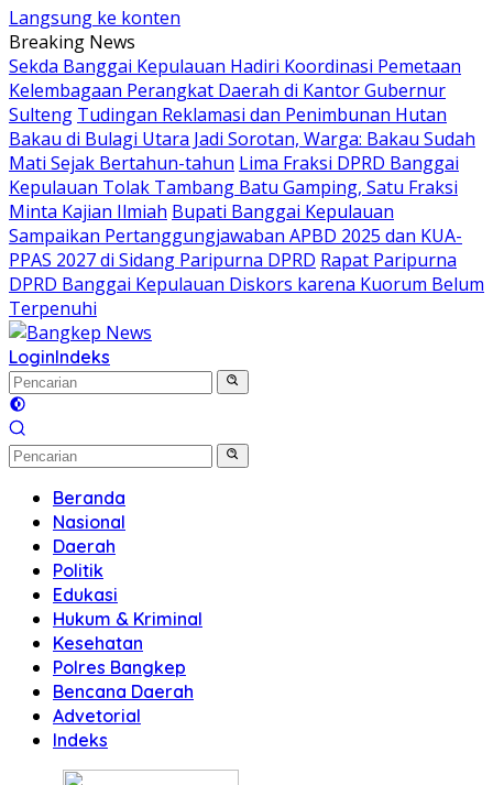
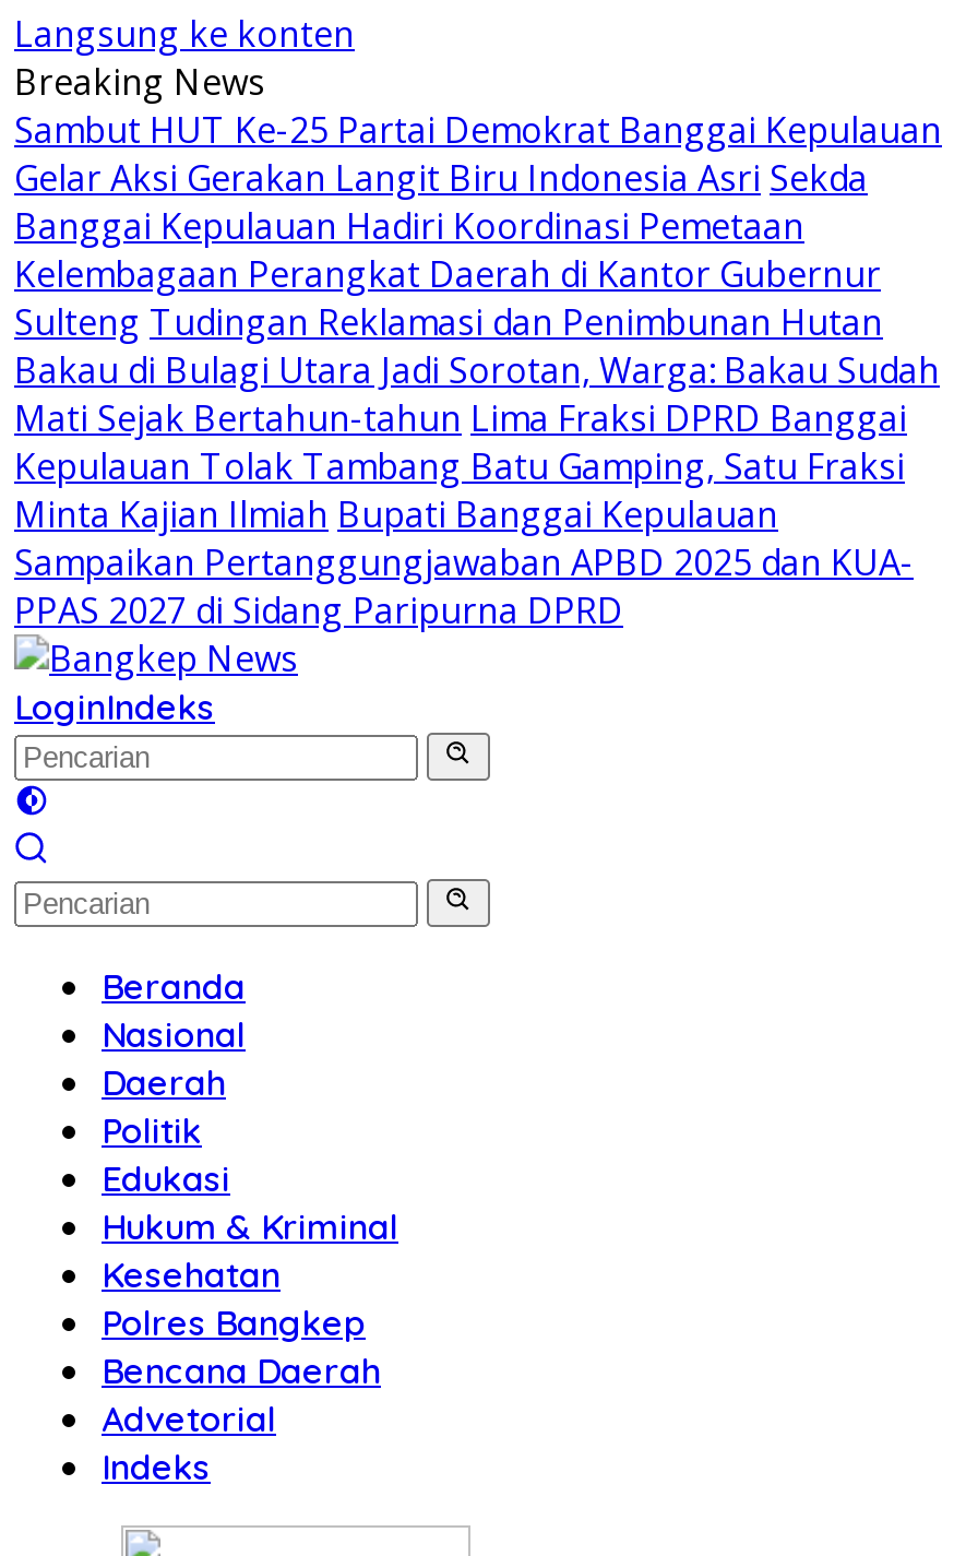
[9,54,461,78] Sekda Banggai Kepulauan Hadiri Koordinasi Pemetaan -> [14,106,942,250] Sambut HUT Ke-25 Partai Demokrat Banggai Kepulauan | Gelar Aksi Gerakan Langit Biru Indonesia Asri Sekda | Banggai Kepulauan Hadiri Koordinasi Pemetaan
moved [9,78,475,248] -> [14,250,940,586]: Kelembagaan Perangkat Daerah di Kantor Gubernur | Sulteng Tudingan Reklamasi dan Penimbunan Hutan | Bakau di Bulagi Utara Jadi Sorotan, Warga: Bakau Sudah | Mati Sejak Bertahun-tahun Lima Fraksi DPRD Banggai | Kepulauan Tolak Tambang Batu Gamping, Satu Fraksi | Minta Kajian Ilmiah Bupati Banggai Kepulauan | Sampaikan Pertanggungjawaban APBD 2025 dan KUA-
[9,248,484,320] PPAS 2027 di Sidang Paripurna DPRD Rapat Paripurna | DPRD Banggai Kepulauan Diskors karena Kuorum Belum | Terpenuhi -> [14,586,623,634] PPAS 2027 di Sidang Paripurna DPRD

